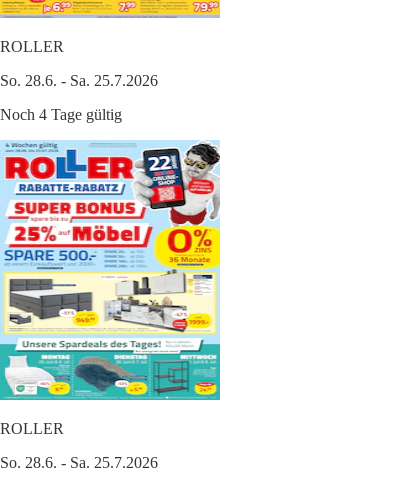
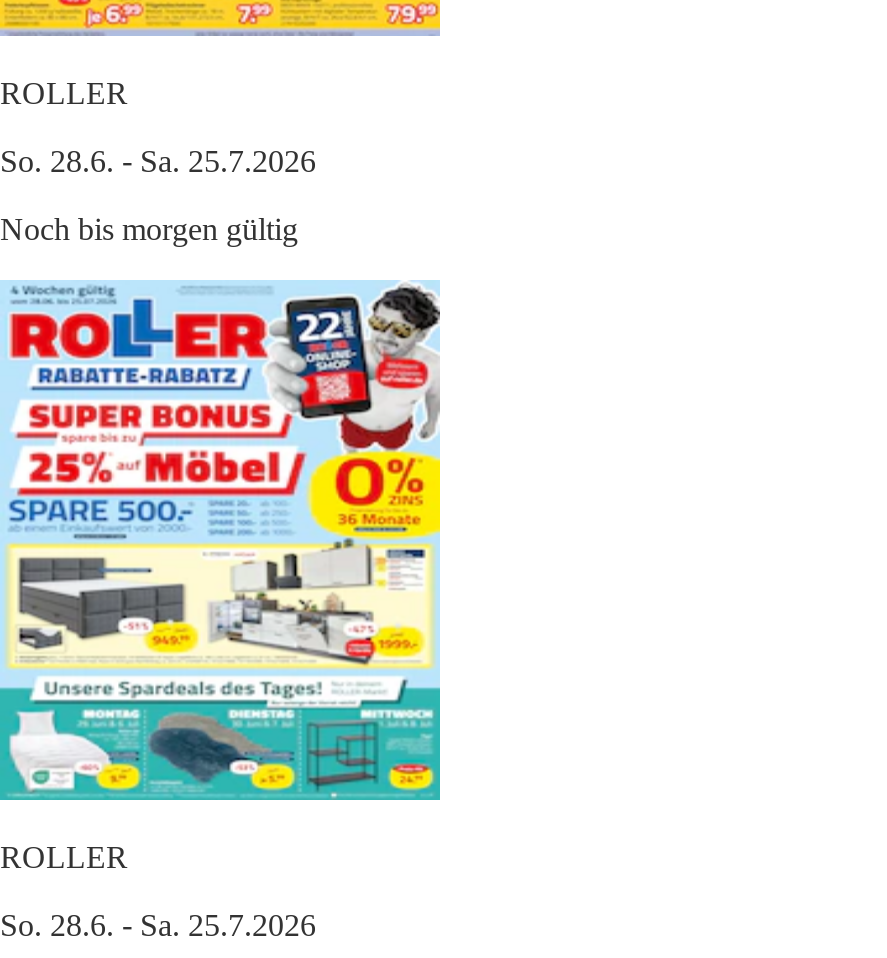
[0,106,122,123] Noch 4 Tage gültig -> [0,212,298,246] Noch bis morgen gültig

